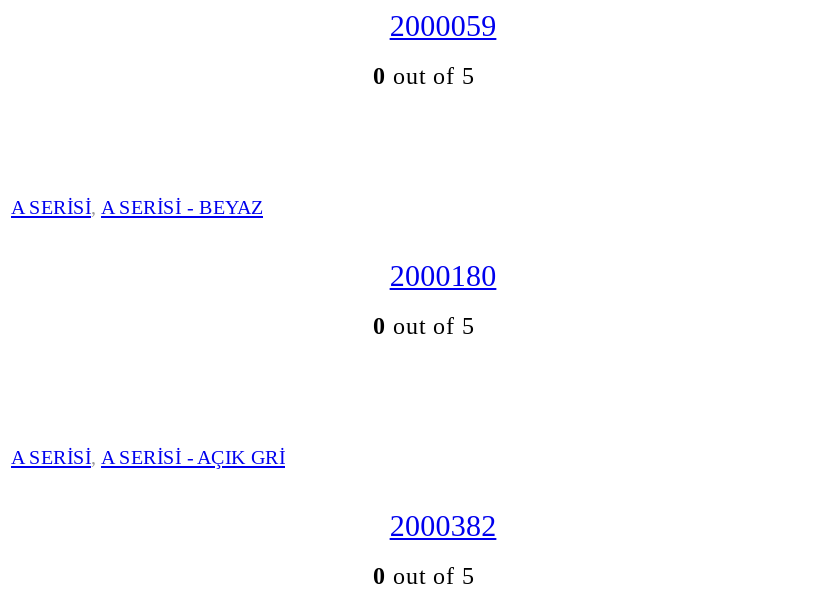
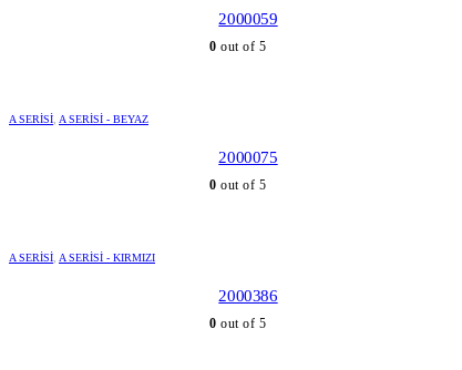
[390,260,496,292] 2000180 -> [219,148,278,166] 2000075
[11,446,285,468] A SERISI, A SERISI - AÇIK GRI -> [9,251,155,264] A SERISI, A SERISI - KIRMIZI
[390,510,496,542] 2000382 -> [219,287,278,305] 2000386

